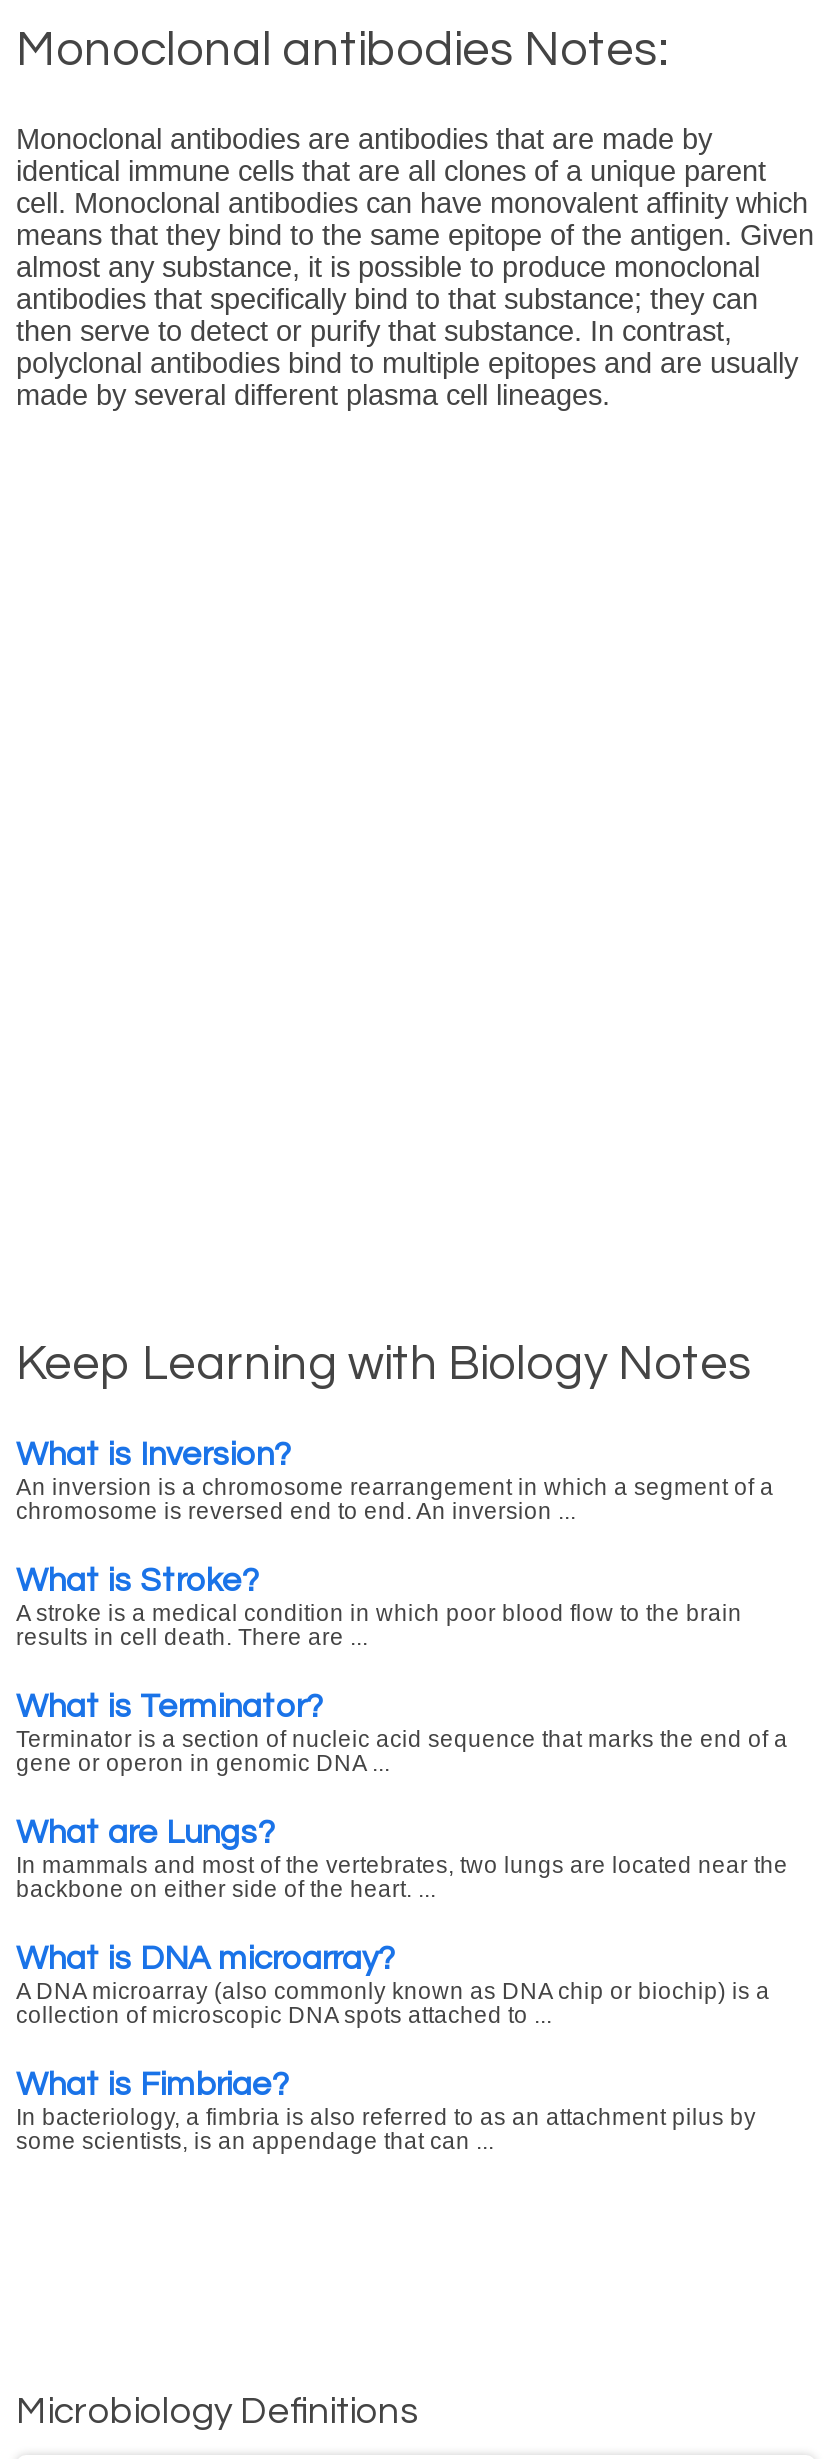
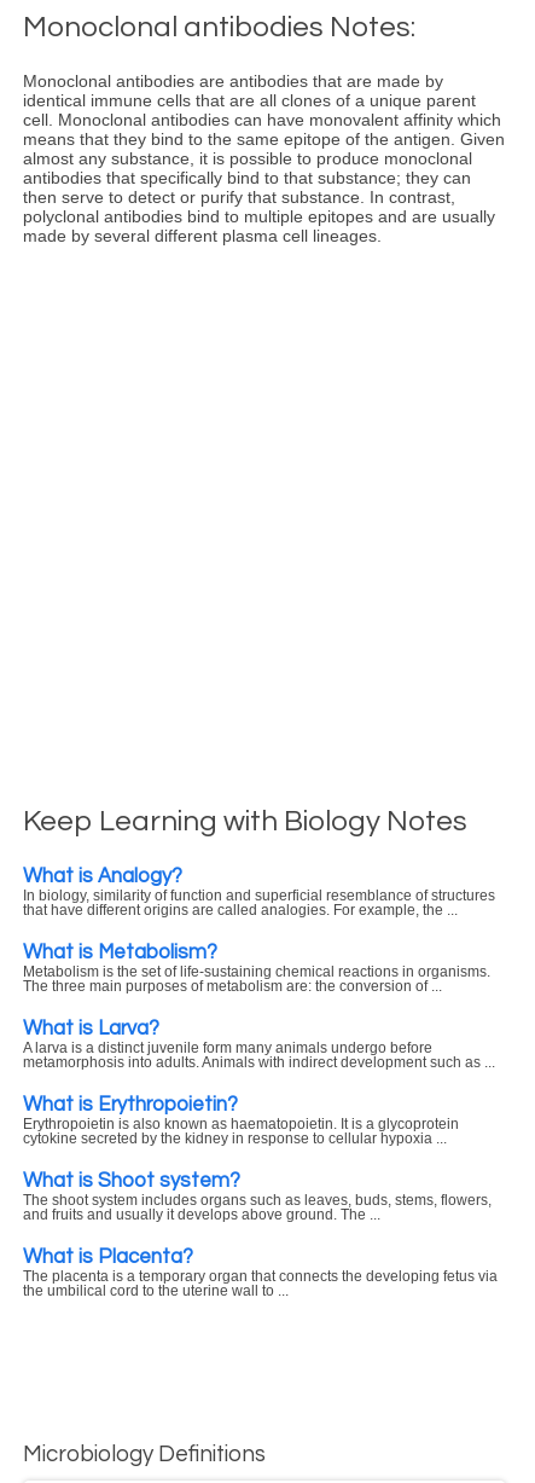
[16,1437,774,1523] What is Inversion? | An inversion is a chromosome rearrangement in which a segment of a | chromosome is reversed end to end. An inversion ... -> [23,865,495,917] What is Analogy? | In biology, similarity of function and superficial resemblance of structures | that have different origins are called analogies. For example, the ...
[16,1563,742,1649] What is Stroke? | A stroke is a medical condition in which poor blood flow to the brain | results in cell death. There are ... -> [23,942,490,994] What is Metabolism? | Metabolism is the set of life-sustaining chemical reactions in organisms. | The three main purposes of metabolism are: the conversion of ...
[16,1689,788,1775] What is Terminator? | Terminator is a section of nucleic acid sequence that marks the end of a | gene or operon in genomic DNA ... -> [23,1018,495,1070] What is Larva? | A larva is a distinct juvenile form many animals undergo before | metamorphosis into adults. Animals with indirect development such as ...
[16,1815,788,1901] What are Lungs? | In mammals and most of the vertebrates, two lungs are located near the | backbone on either side of the heart. ... -> [23,1094,459,1146] What is Erythropoietin? | Erythropoietin is also known as haematopoietin. It is a glycoprotein | cytokine secreted by the kidney in response to cellular hypoxia ...
[16,1941,770,2027] What is DNA microarray? | A DNA microarray (also commonly known as DNA chip or biochip) is a | collection of microscopic DNA spots attached to ... -> [23,1170,492,1222] What is Shoot system? | The shoot system includes organs such as leaves, buds, stems, flowers, | and fruits and usually it develops above ground. The ...
[16,2067,756,2153] What is Fimbriae? | In bacteriology, a fimbria is also referred to as an attachment pilus by | some scientists, is an appendage that can ... -> [23,1246,498,1298] What is Placenta? | The placenta is a temporary organ that connects the developing fetus via | the umbilical cord to the uterine wall to ...

